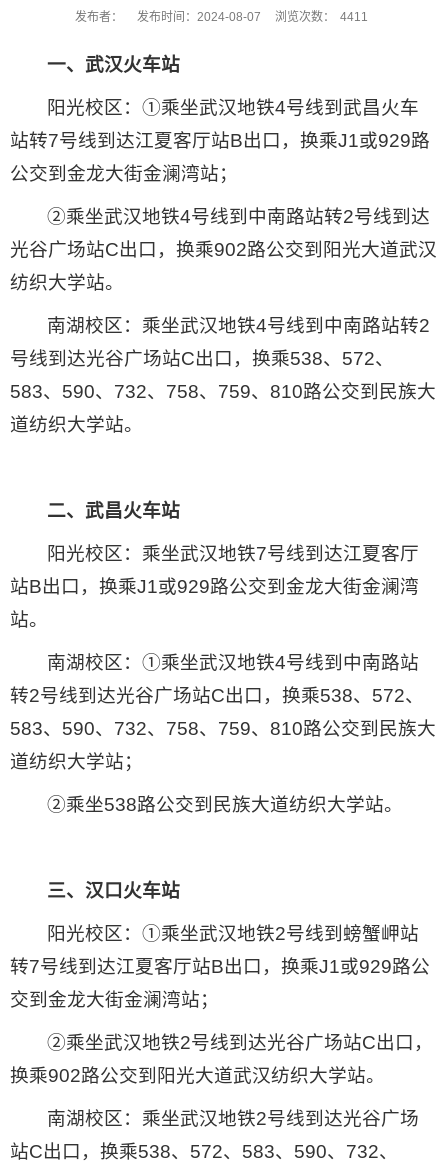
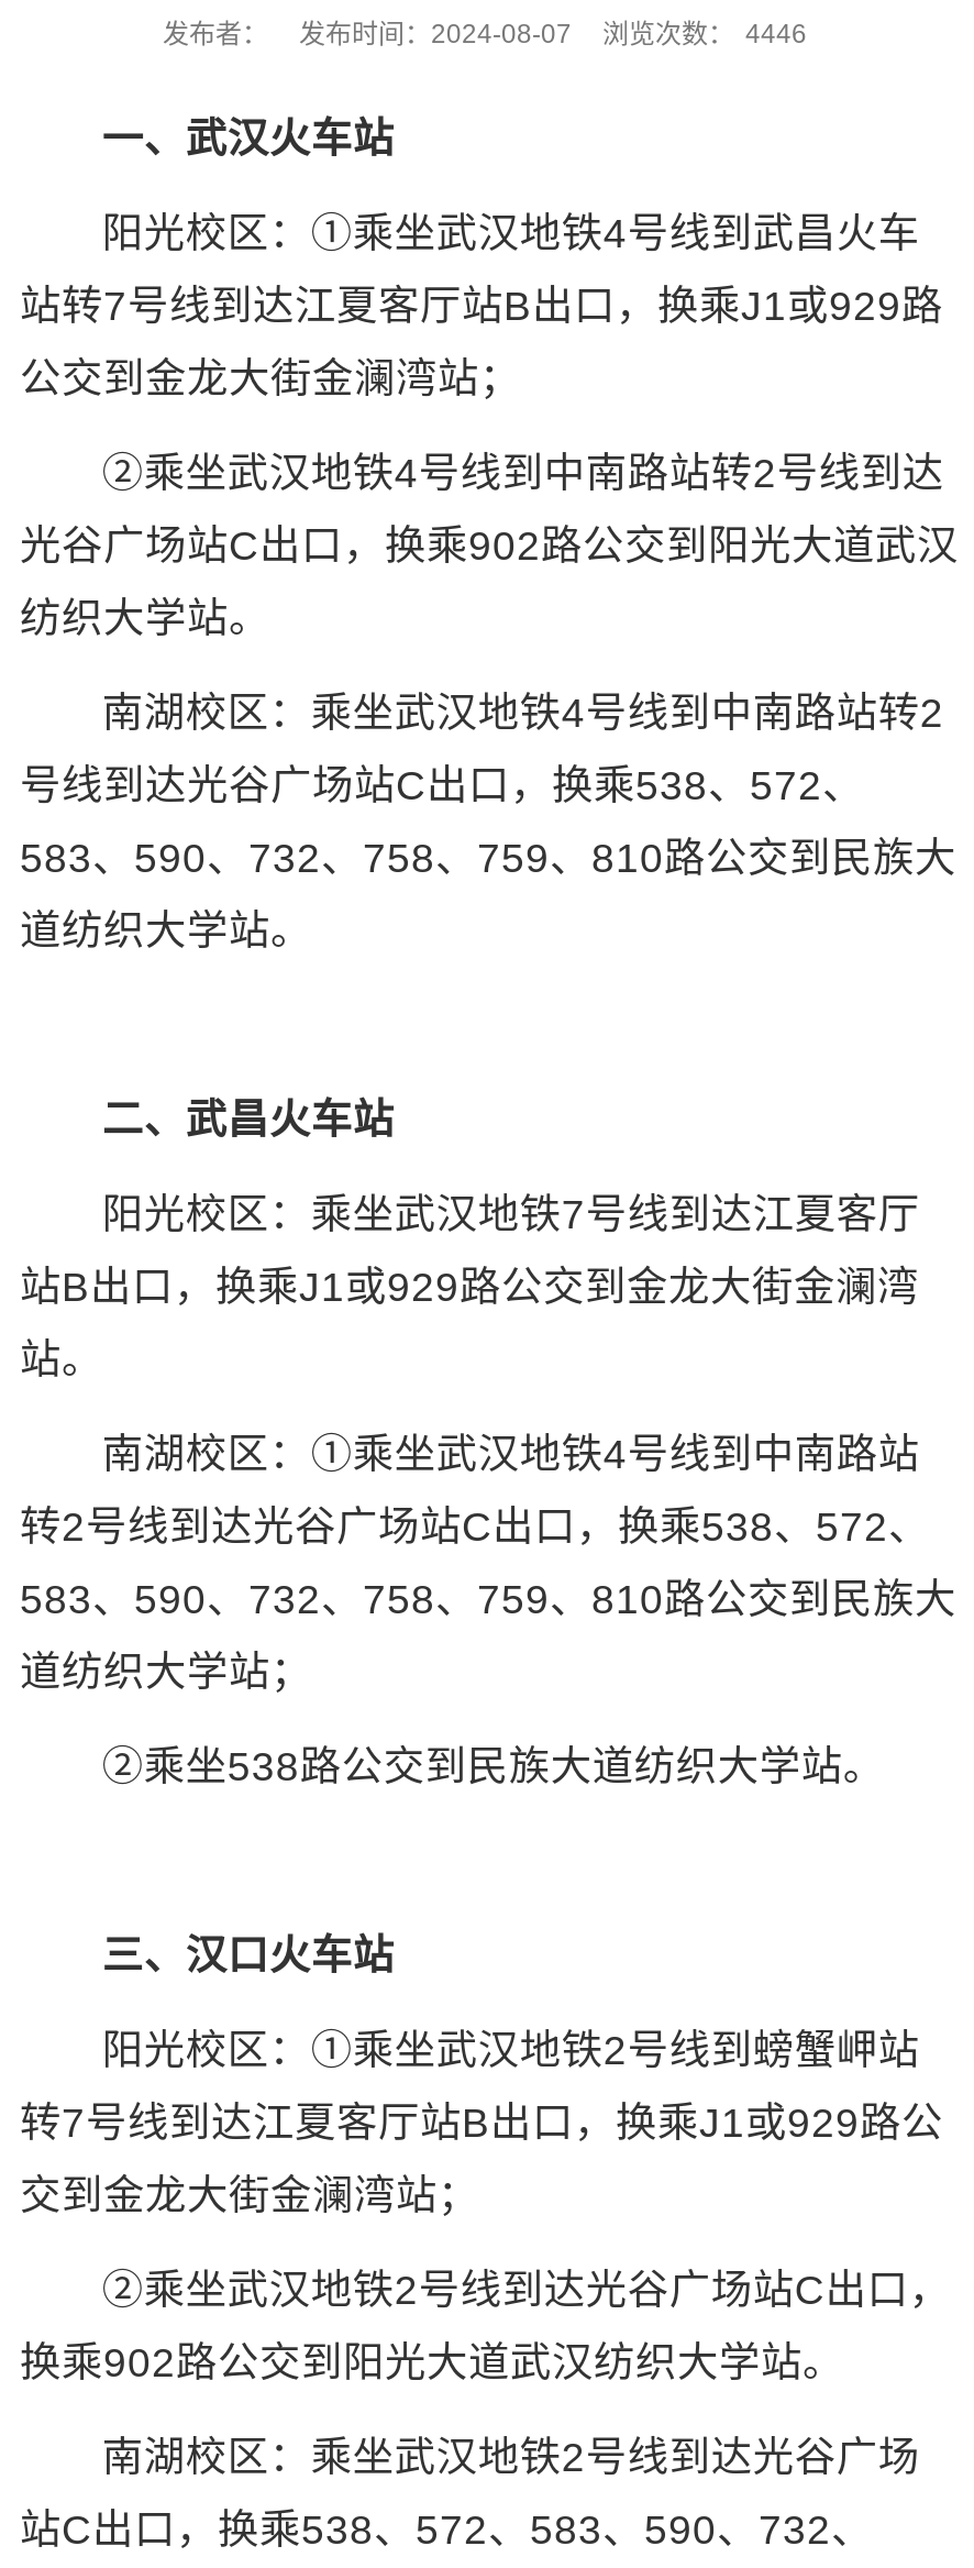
[75,9,368,23] 发布者： 发布时间：2024-08-07 浏览次数： 4411 -> [163,18,807,48] 发布者： 发布时间：2024-08-07 浏览次数： 4446

